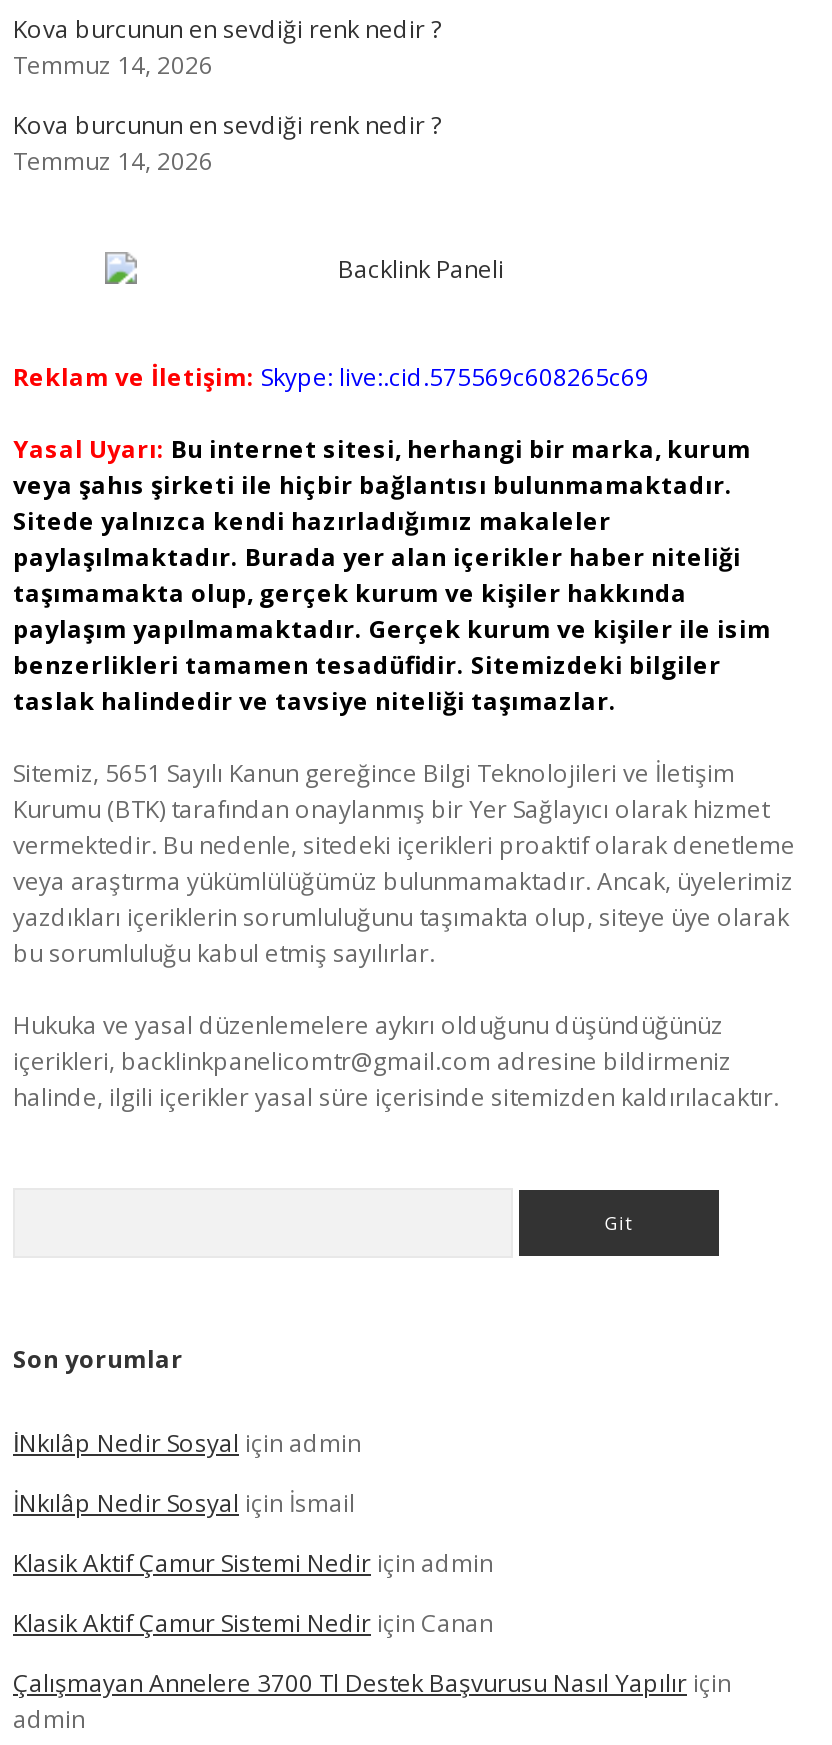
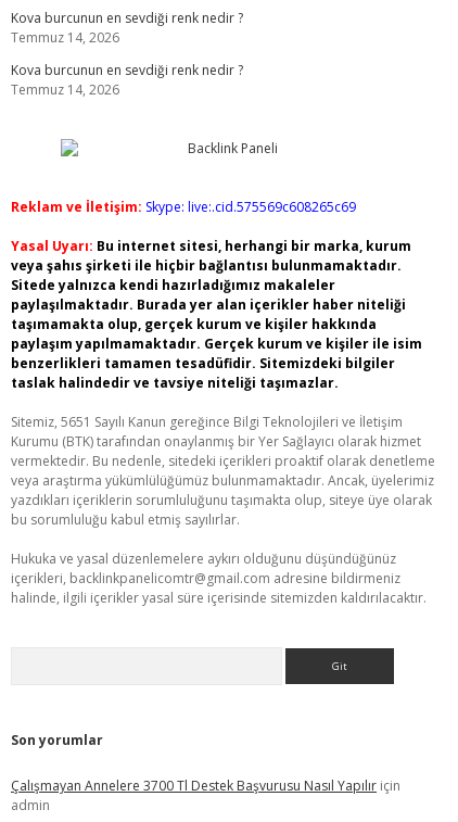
[13,1426,493,1640] İNkılâp Nedir Sosyal için admin | İNkılâp Nedir Sosyal için İsmail | Klasik Aktif Çamur Sistemi Nedir için admin | Klasik Aktif Çamur Sistemi Nedir için Canan -> none

